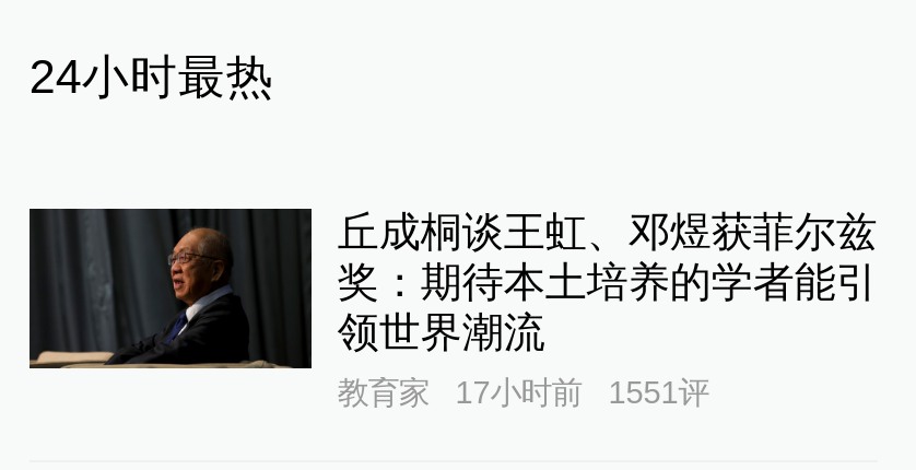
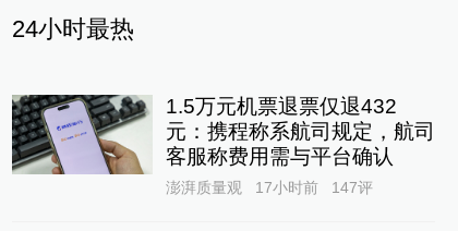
[30,208,877,372] [image] | 丘成桐谈王虹、邓煜获菲尔兹 | 奖：期待本土培养的学者能引 | 领世界潮流 -> [12,94,435,175] [image] | 1.5万元机票退票仅退432 | 元：携程称系航司规定，航司 | 客服称费用需与平台确认
[337,375,429,410] 教育家 -> [166,178,242,196] 澎湃质量观
[608,375,709,410] 1551评 -> [331,178,373,196] 147评

